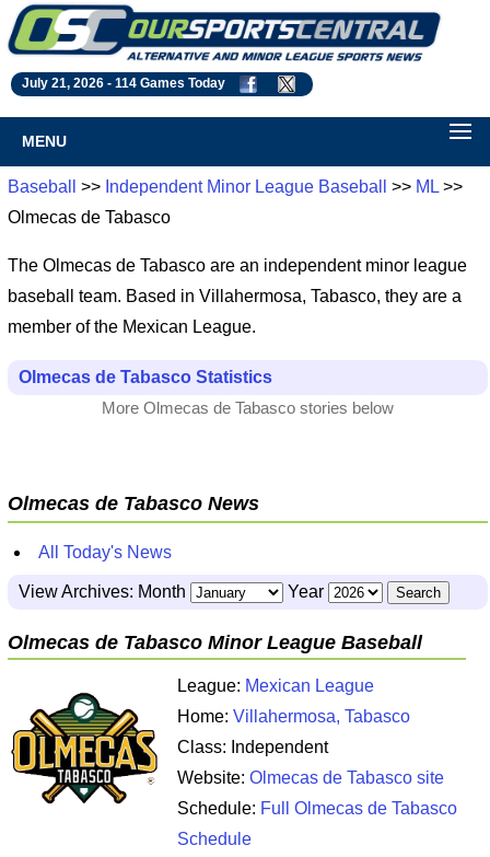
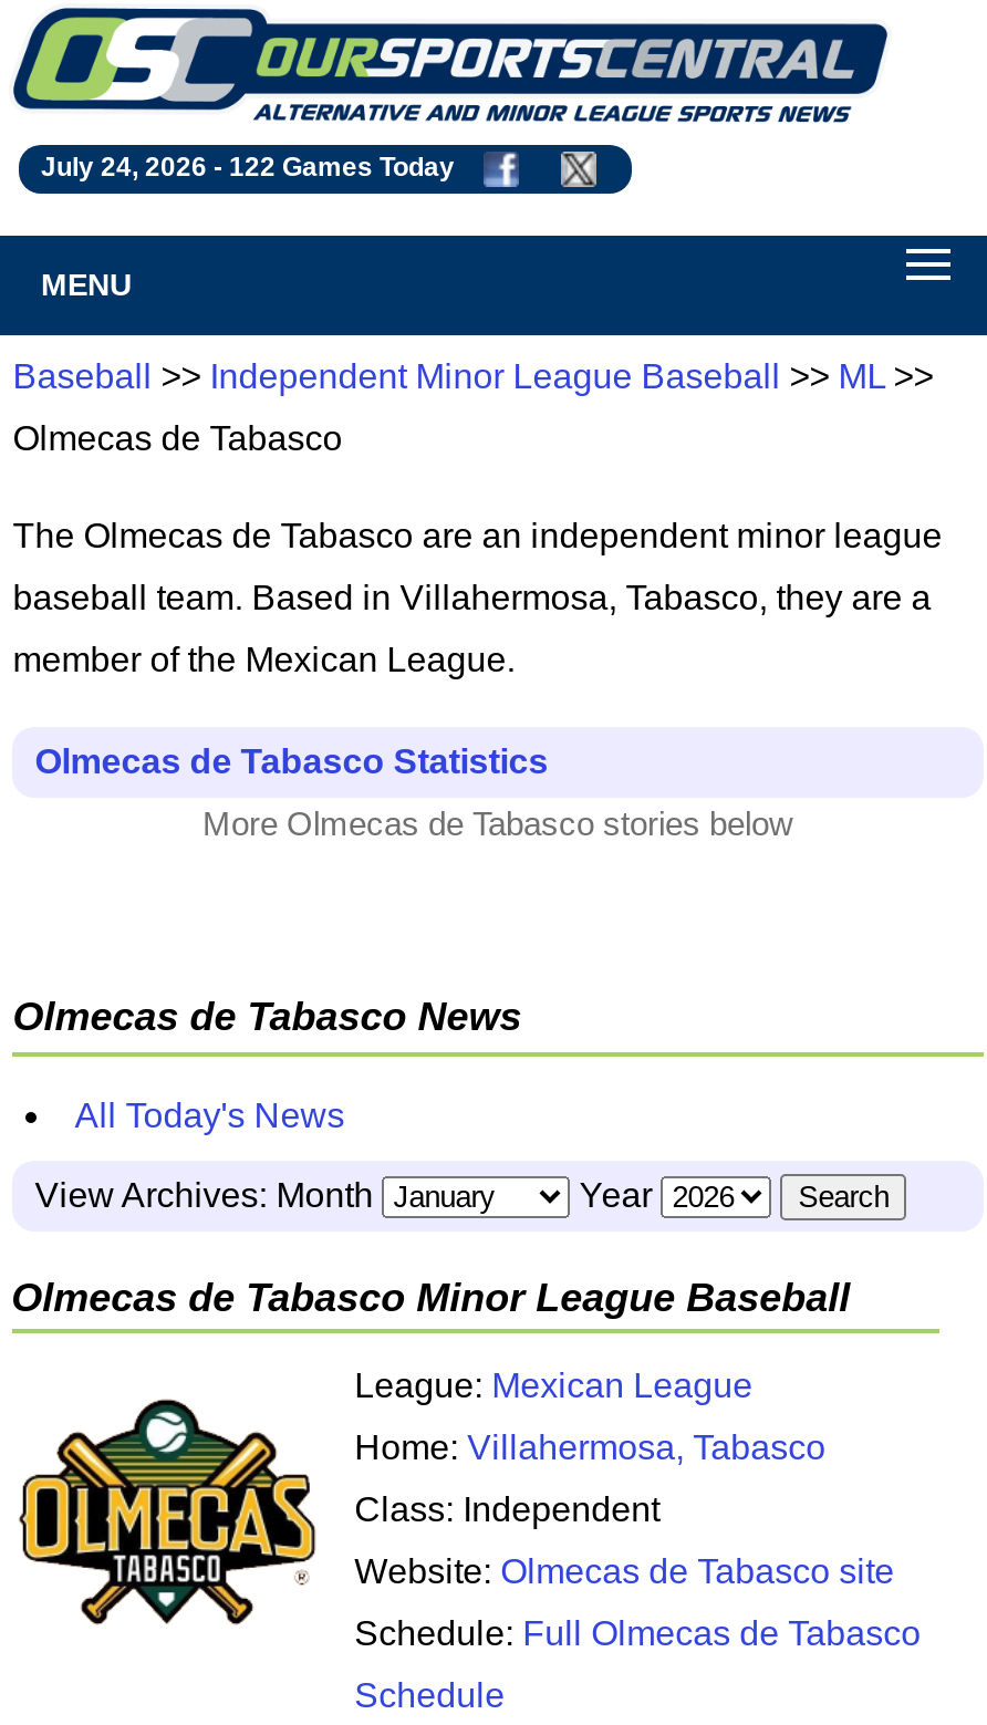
[22,76,225,91] July 21, 2026 - 114 Games Today -> [41,152,455,183] July 24, 2026 - 122 Games Today

